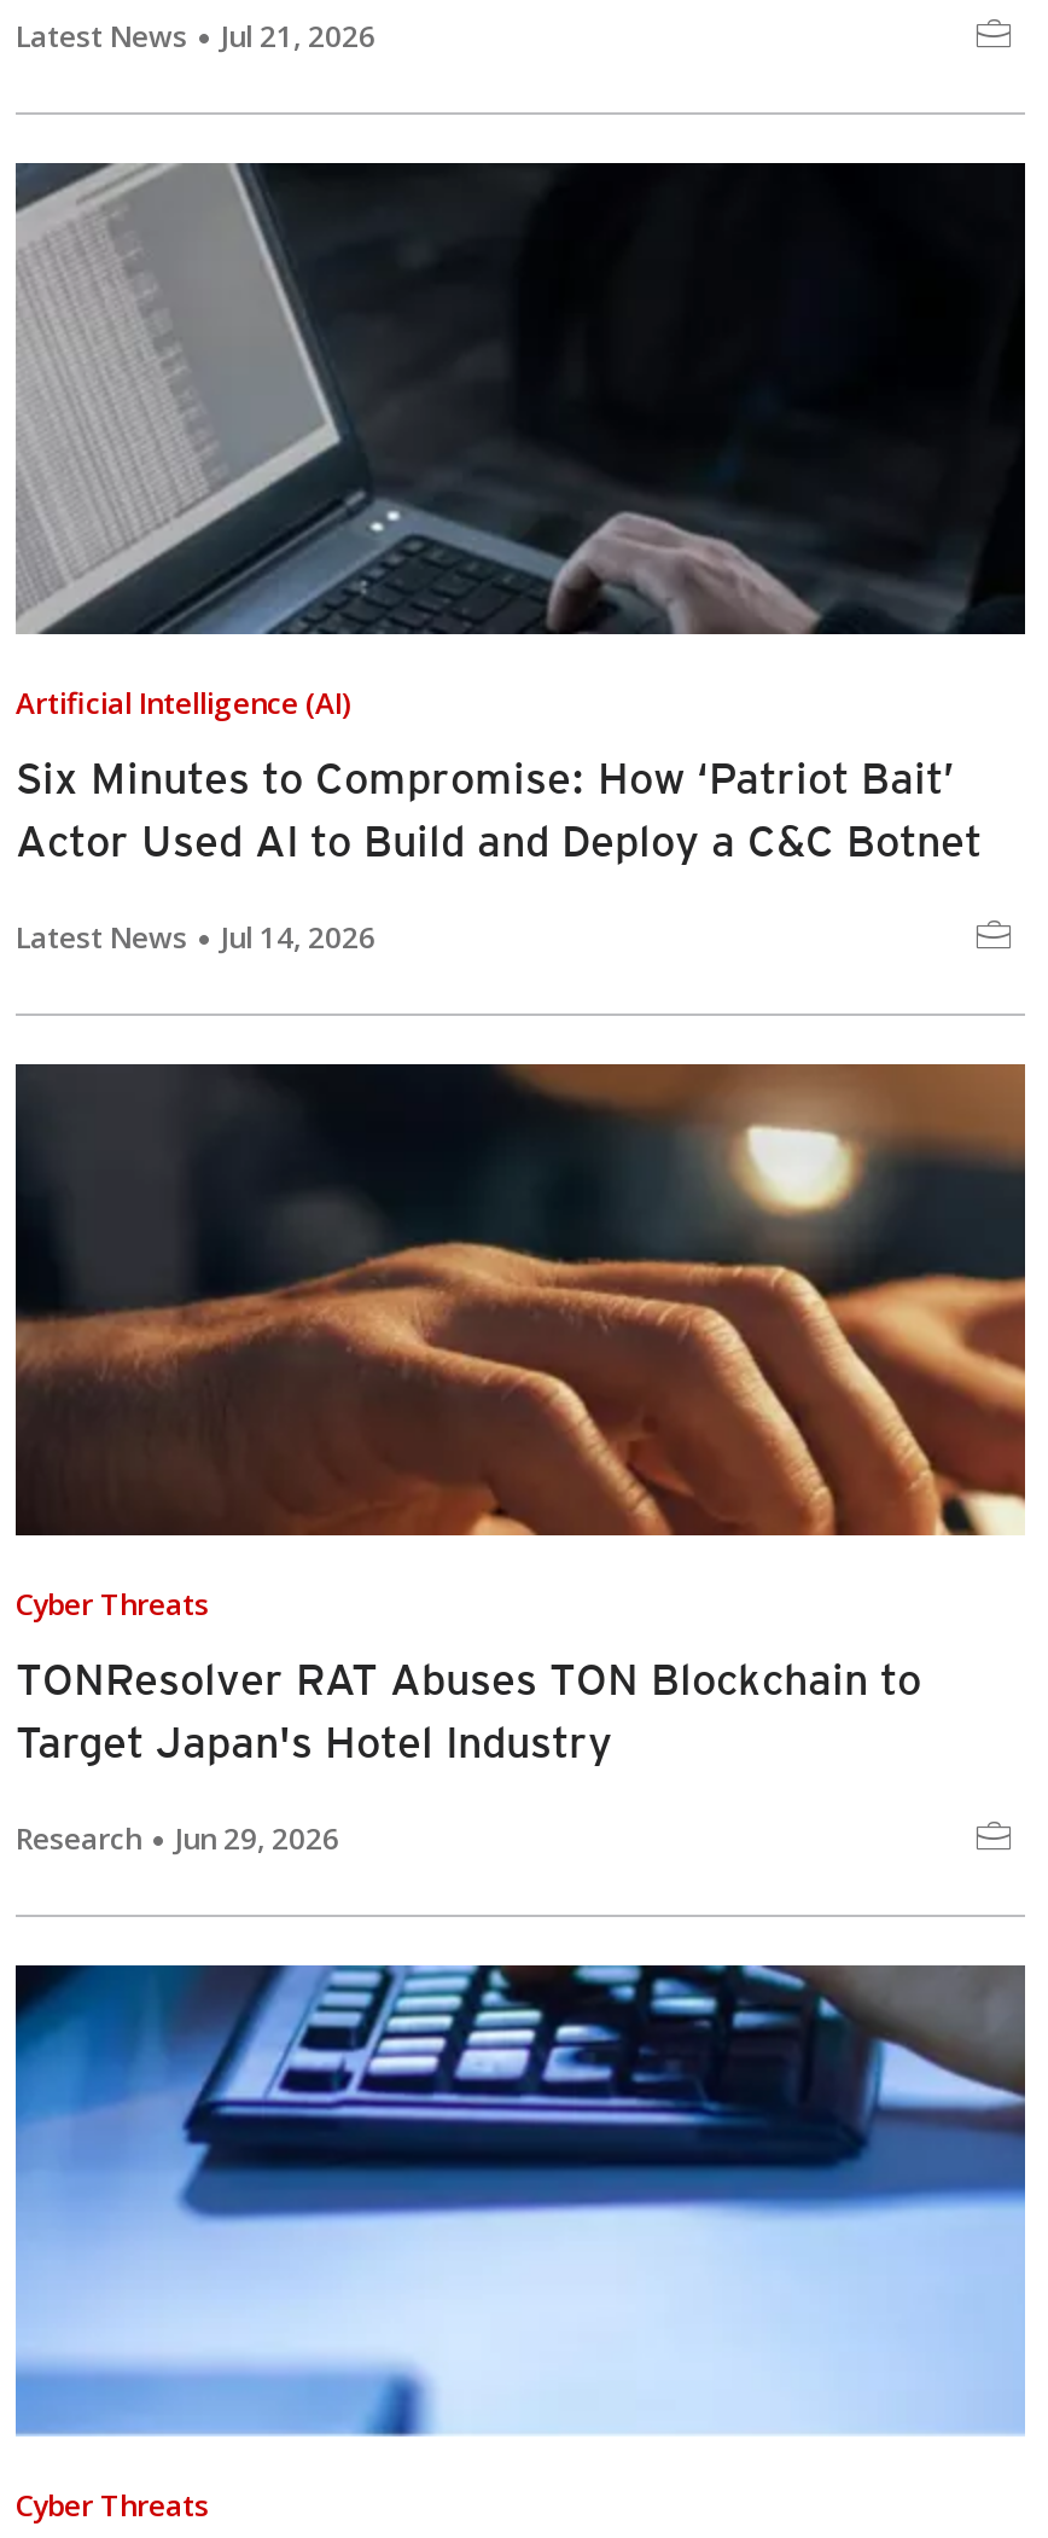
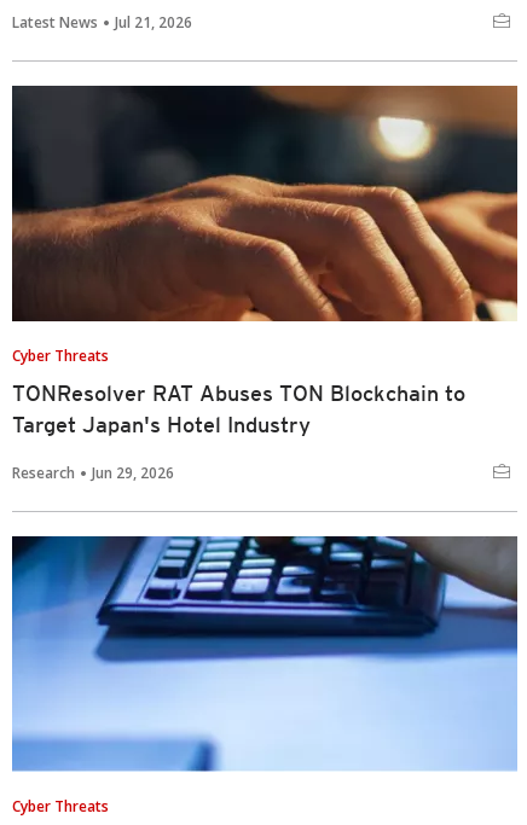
[16,161,1027,959] [image] | Artificial Intelligence (AI) | Six Minutes to Compromise: How ‘Patriot Bait’ | Actor Used AI to Build and Deploy a C&C Botnet | Latest News | Jul 14, 2026 -> none

